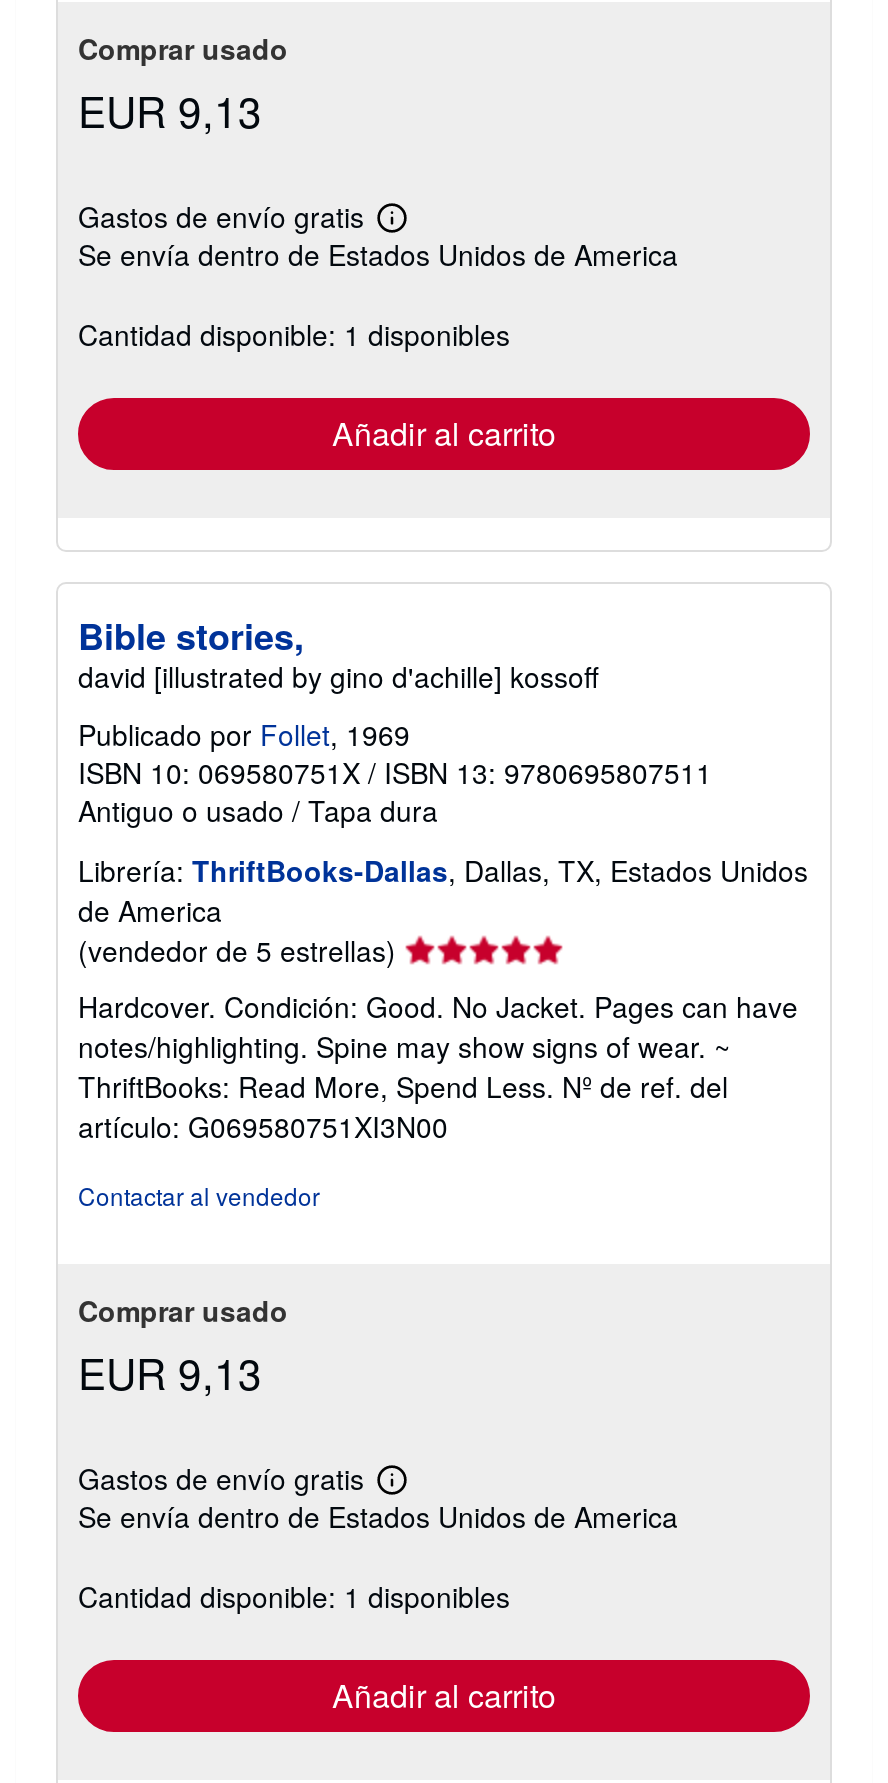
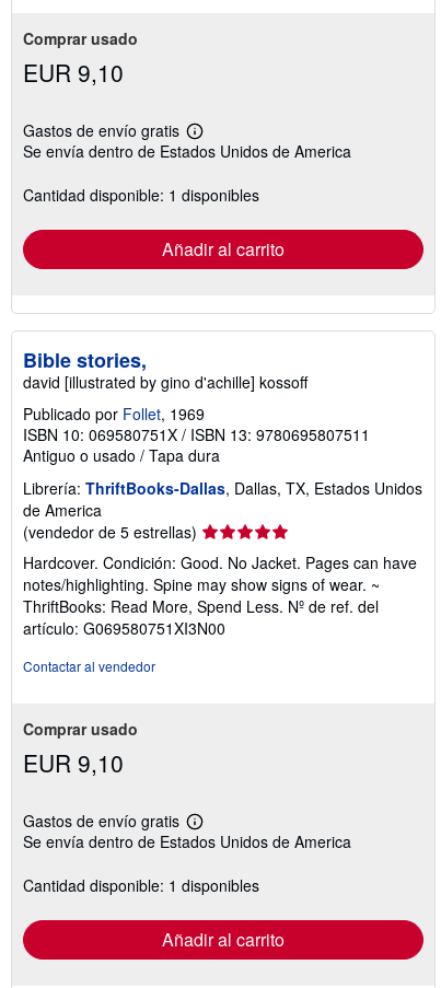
[78,80,262,140] EUR 9,13 -> [23,56,124,88] EUR 9,10
[78,1342,262,1402] EUR 9,13 -> [23,746,124,779] EUR 9,10

